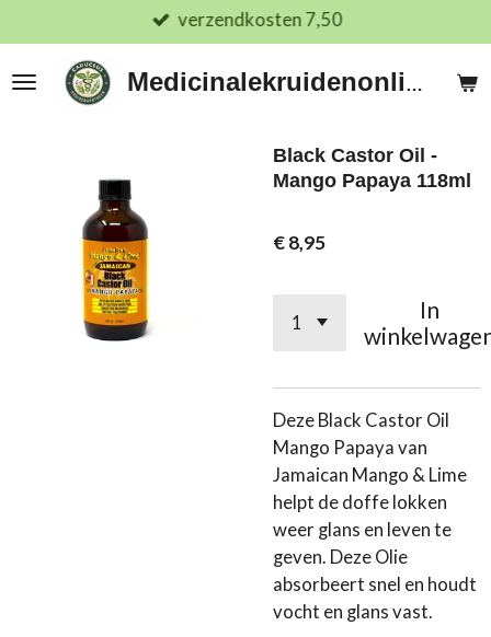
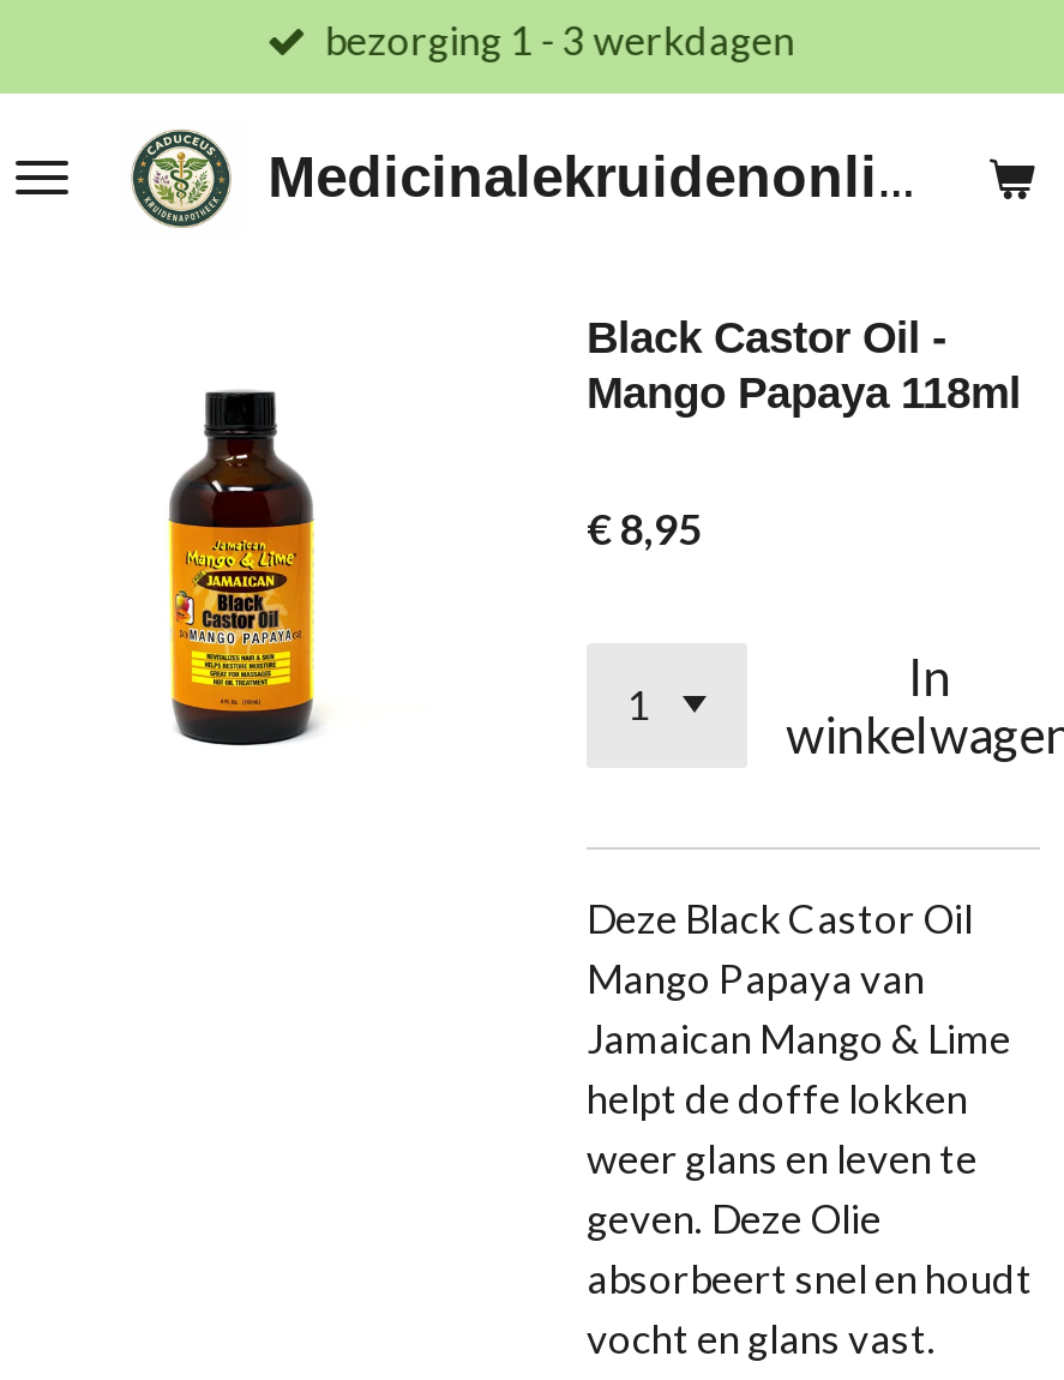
[178,9,343,31] verzendkosten 7,50 -> [324,18,795,66] bezorging 1 - 3 werkdagen

